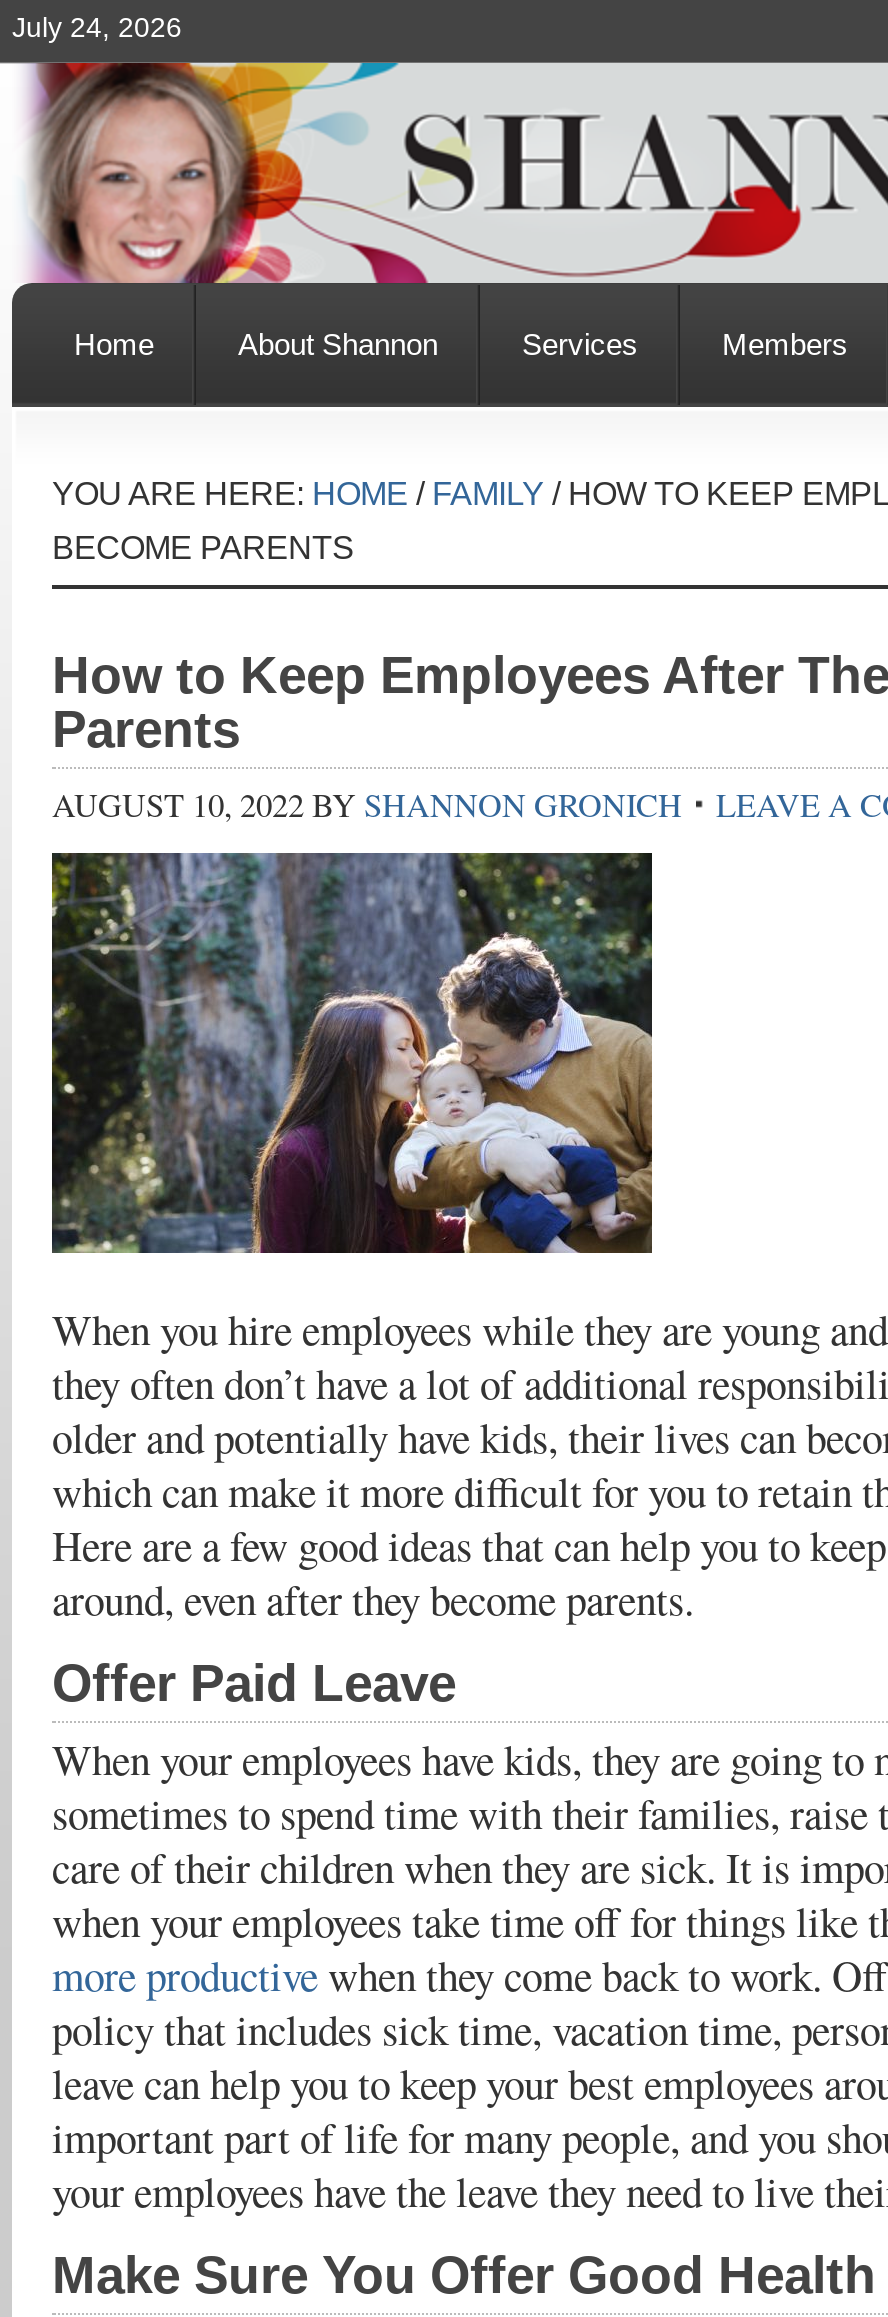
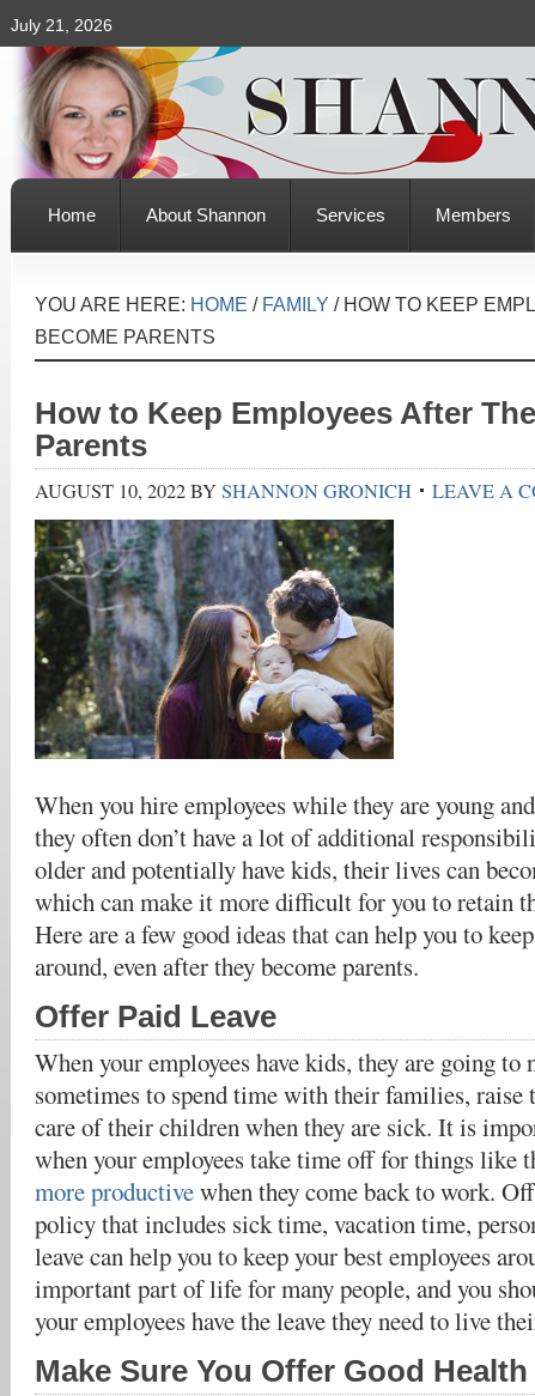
[12,11,182,43] July 24, 2026 -> [11,16,113,35] July 21, 2026

